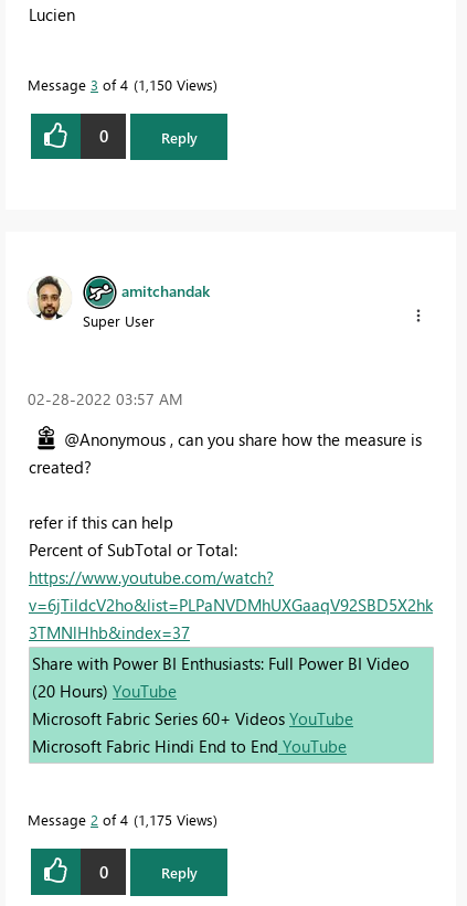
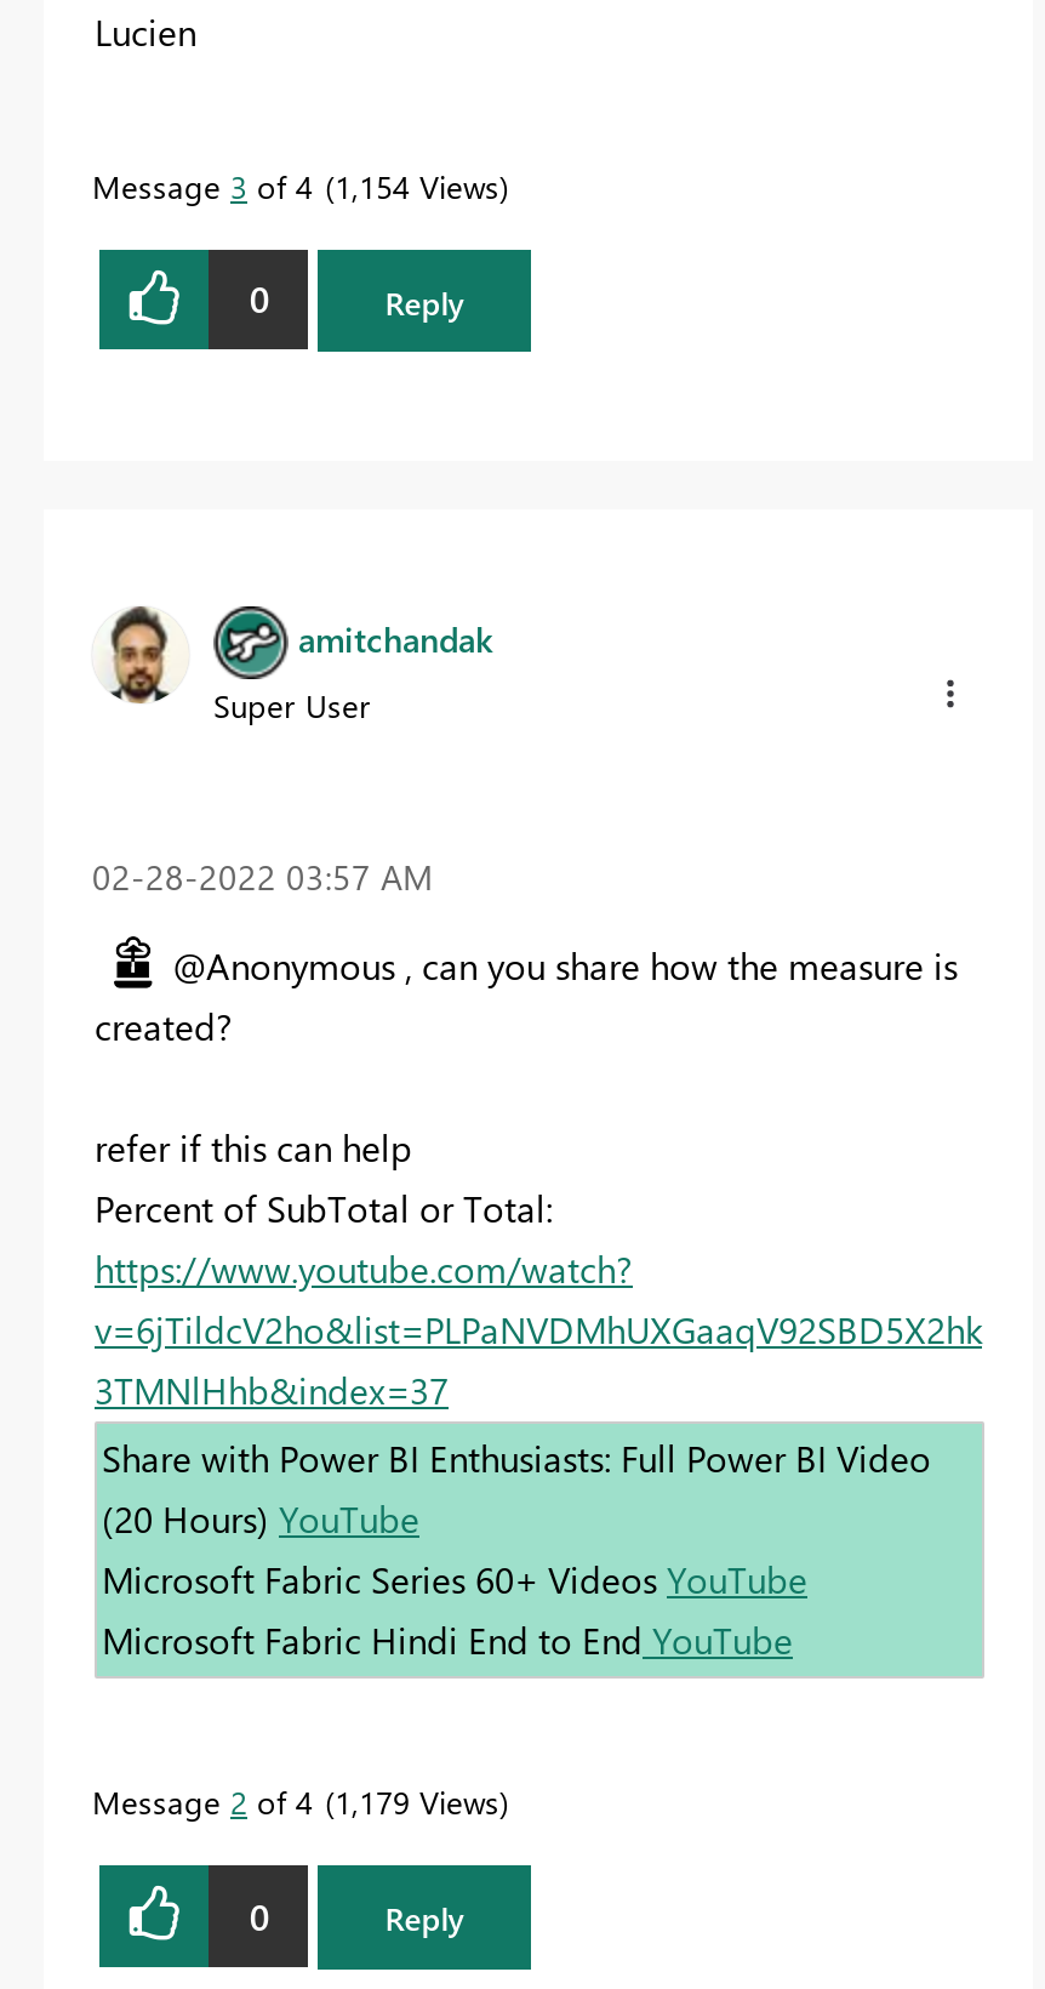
[28,75,213,94] Message 3 of 4 1,150 Views -> [92,165,499,206] Message 3 of 4 1,154 Views
[28,810,213,829] Message 2 of 4 1,175 Views -> [92,1781,499,1823] Message 2 of 4 1,179 Views

